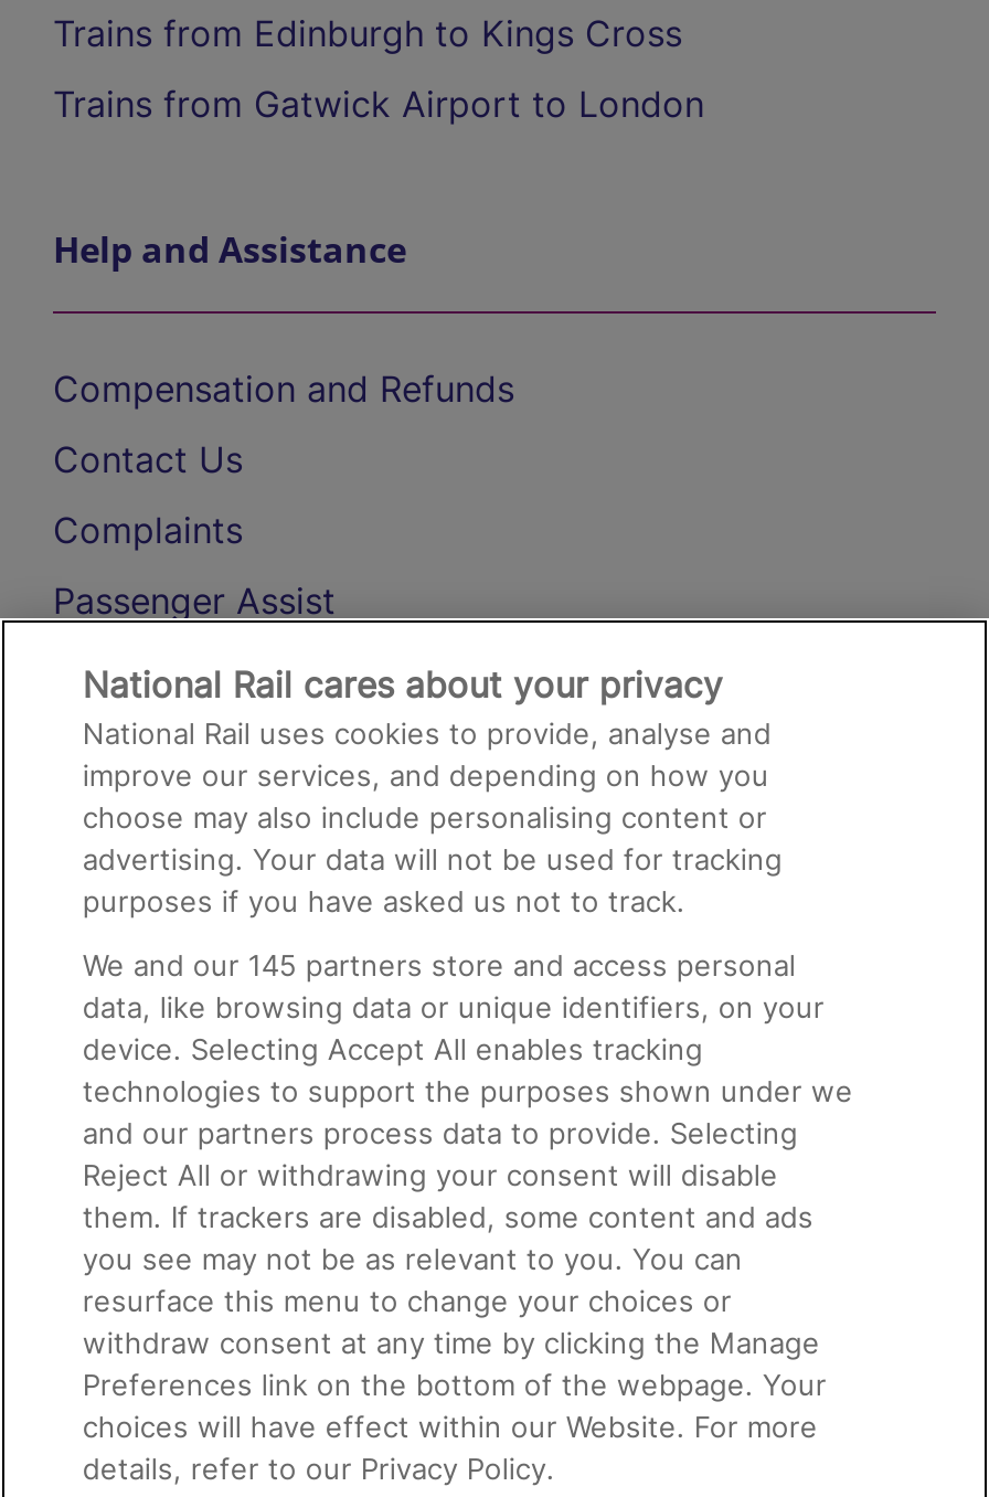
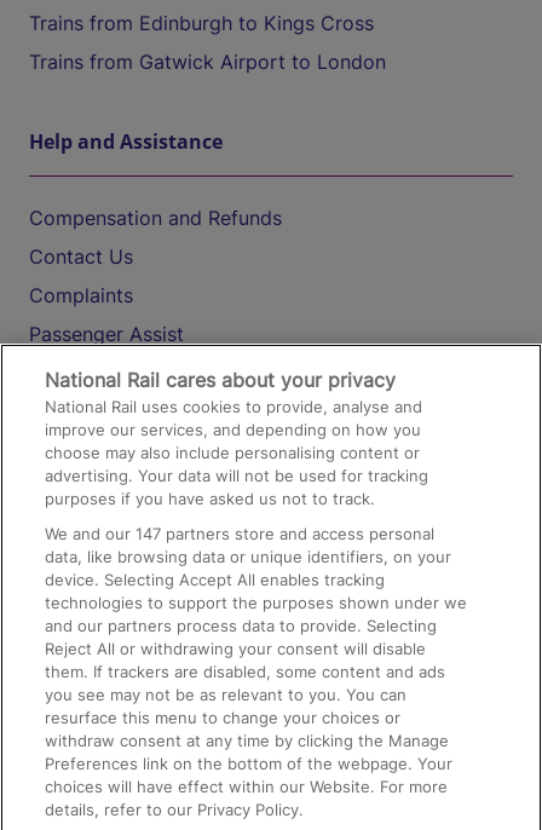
[83,947,796,983] We and our 145 partners store and access personal -> [45,524,435,543] We and our 147 partners store and access personal

